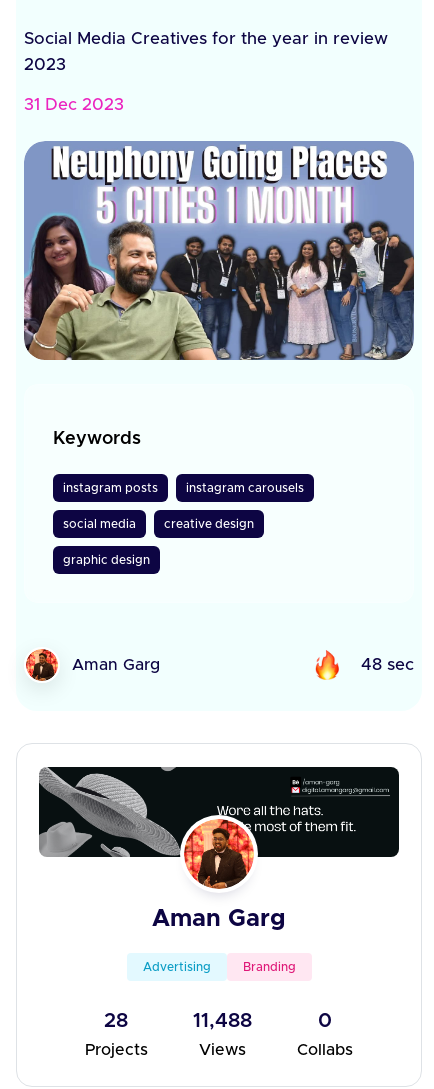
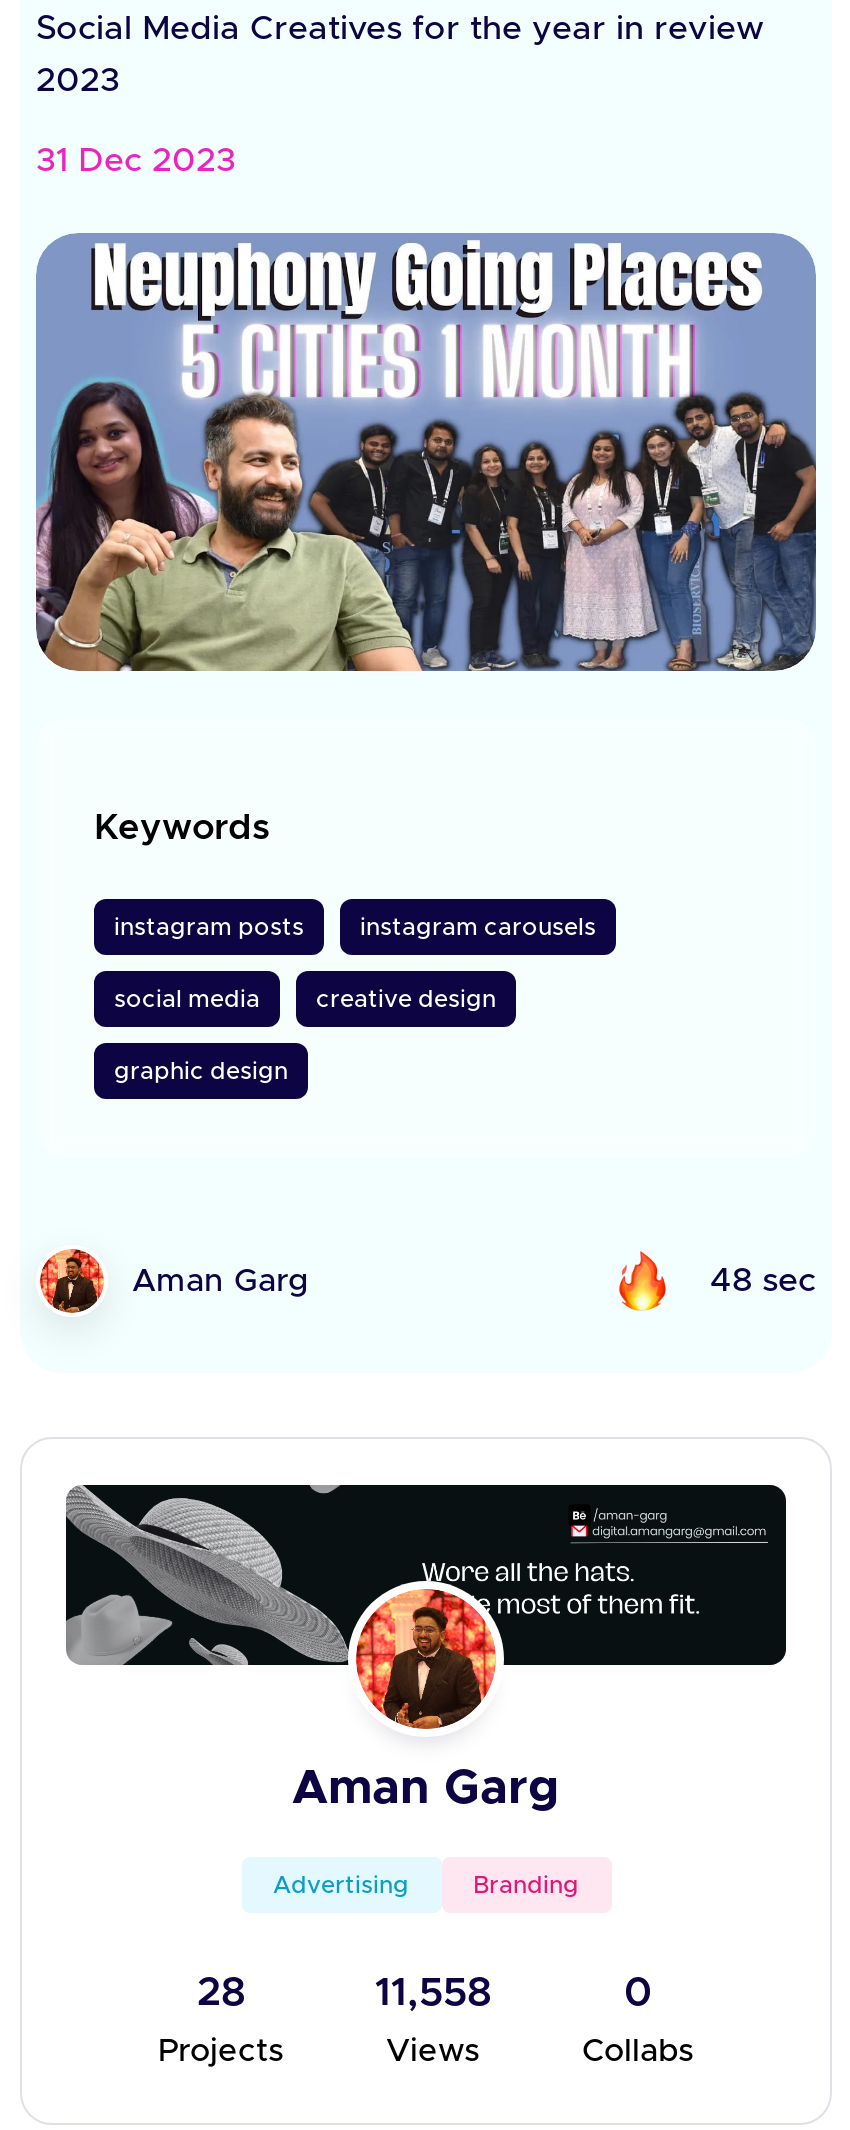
[193,1011,252,1031] 11,488 -> [375,1972,491,2012] 11,558

